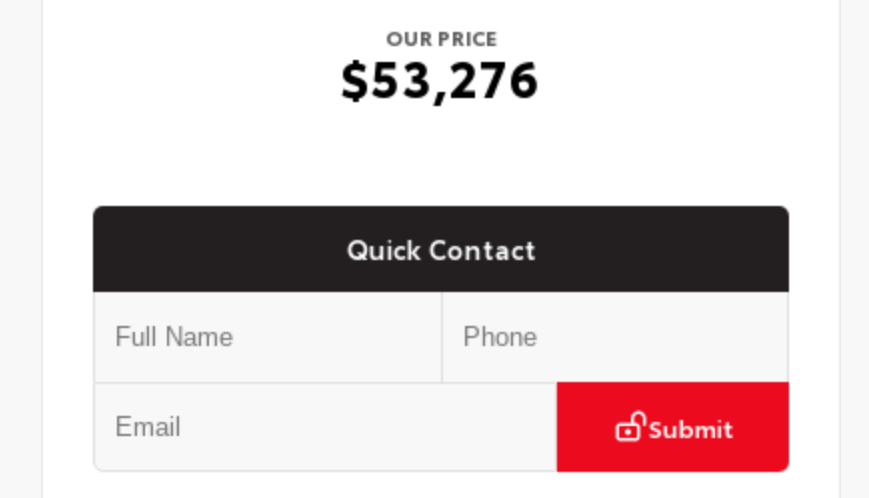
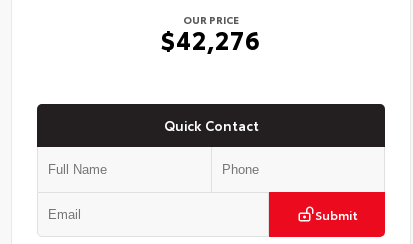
[341,42,541,110] $53,276 -> [161,22,261,56] $42,276

